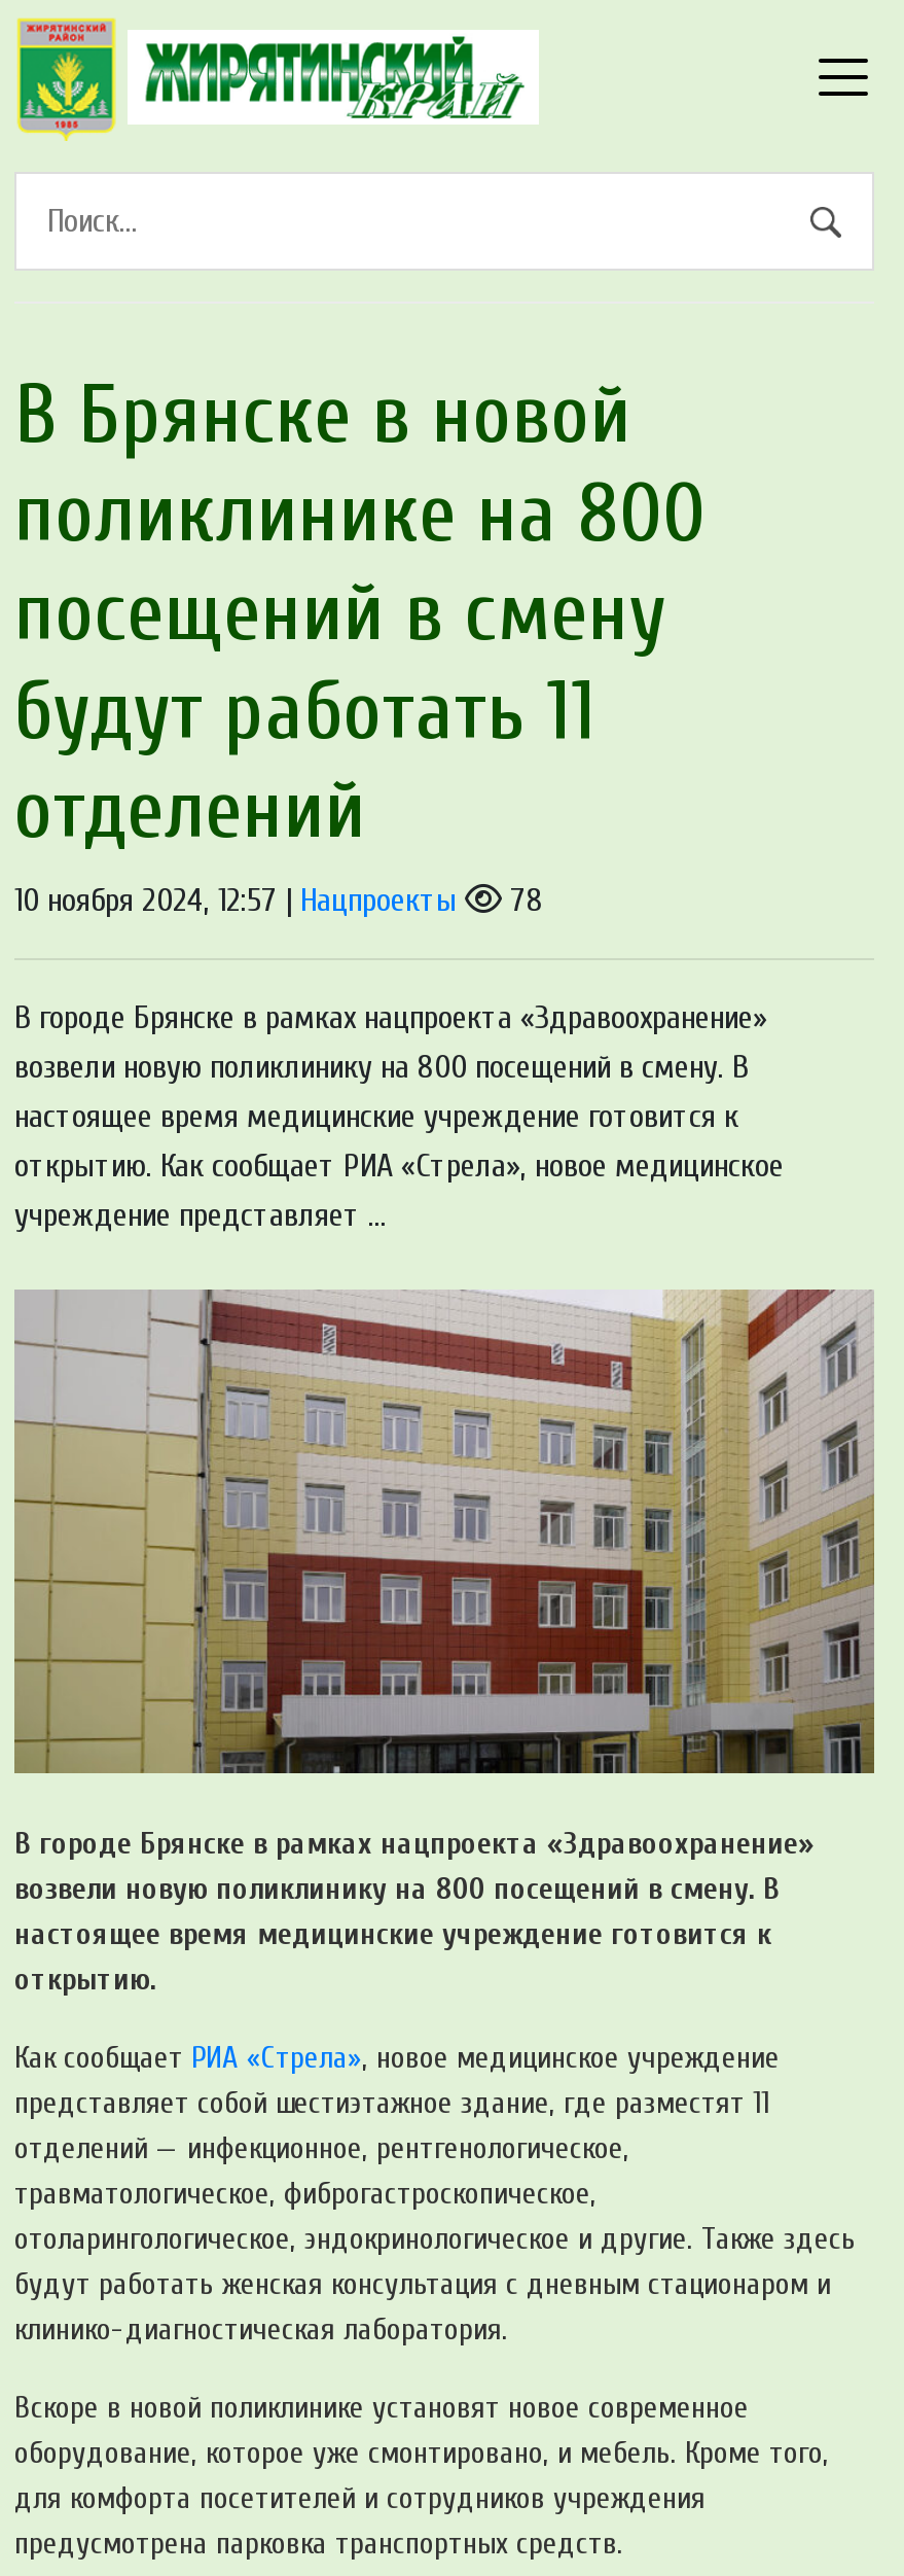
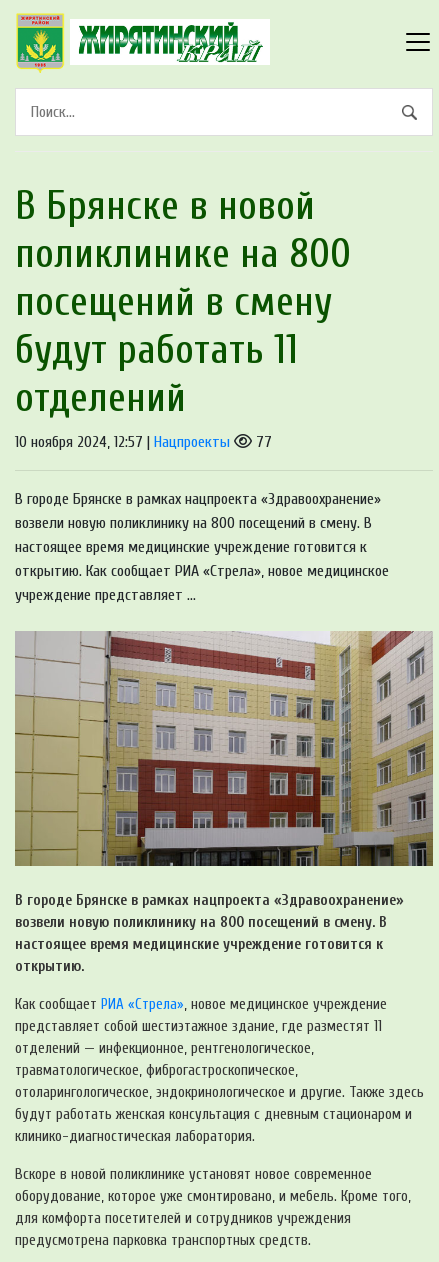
[502,882,543,919] 78 -> [252,433,272,451] 77

